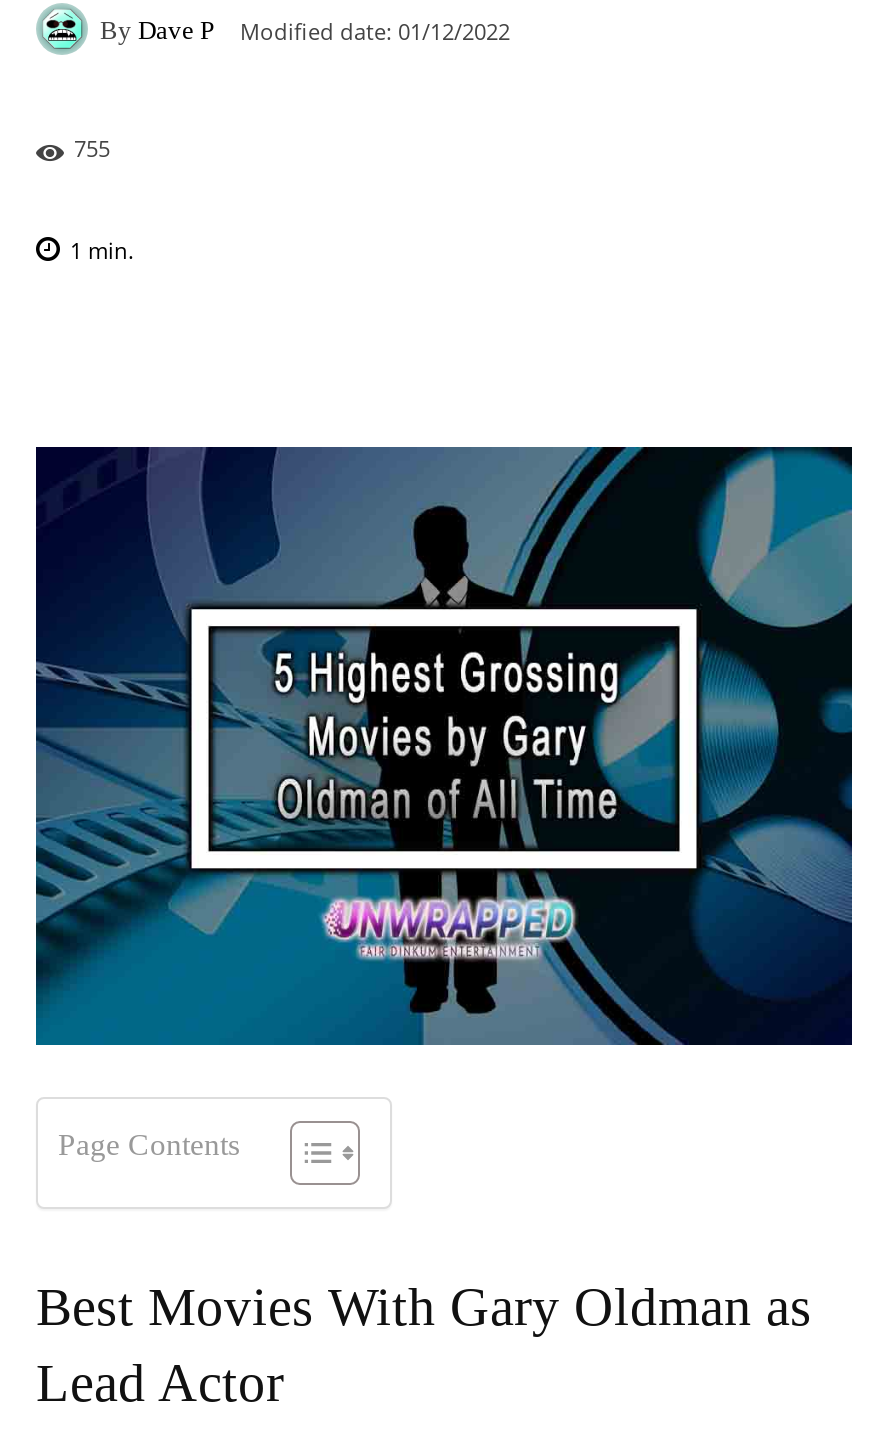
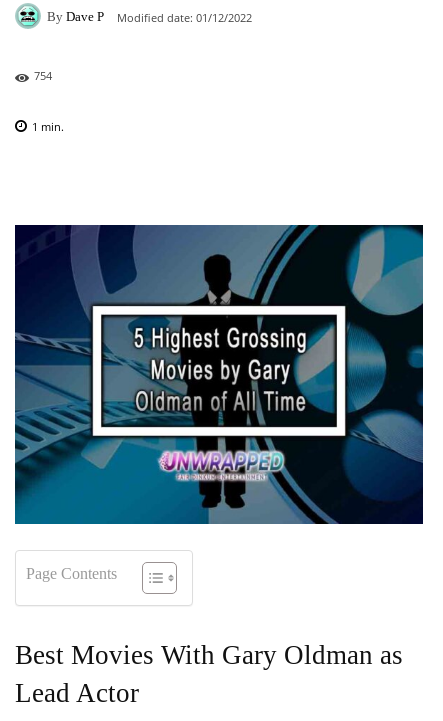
[74,133,110,163] 755 -> [34,68,52,83] 754

